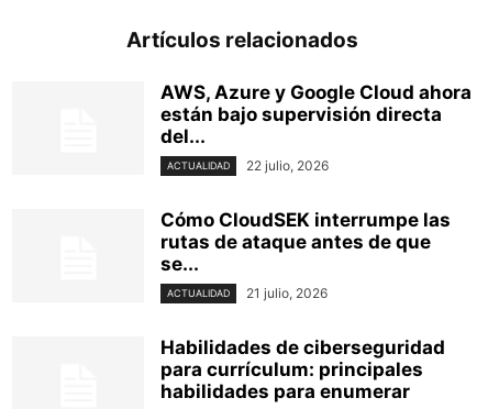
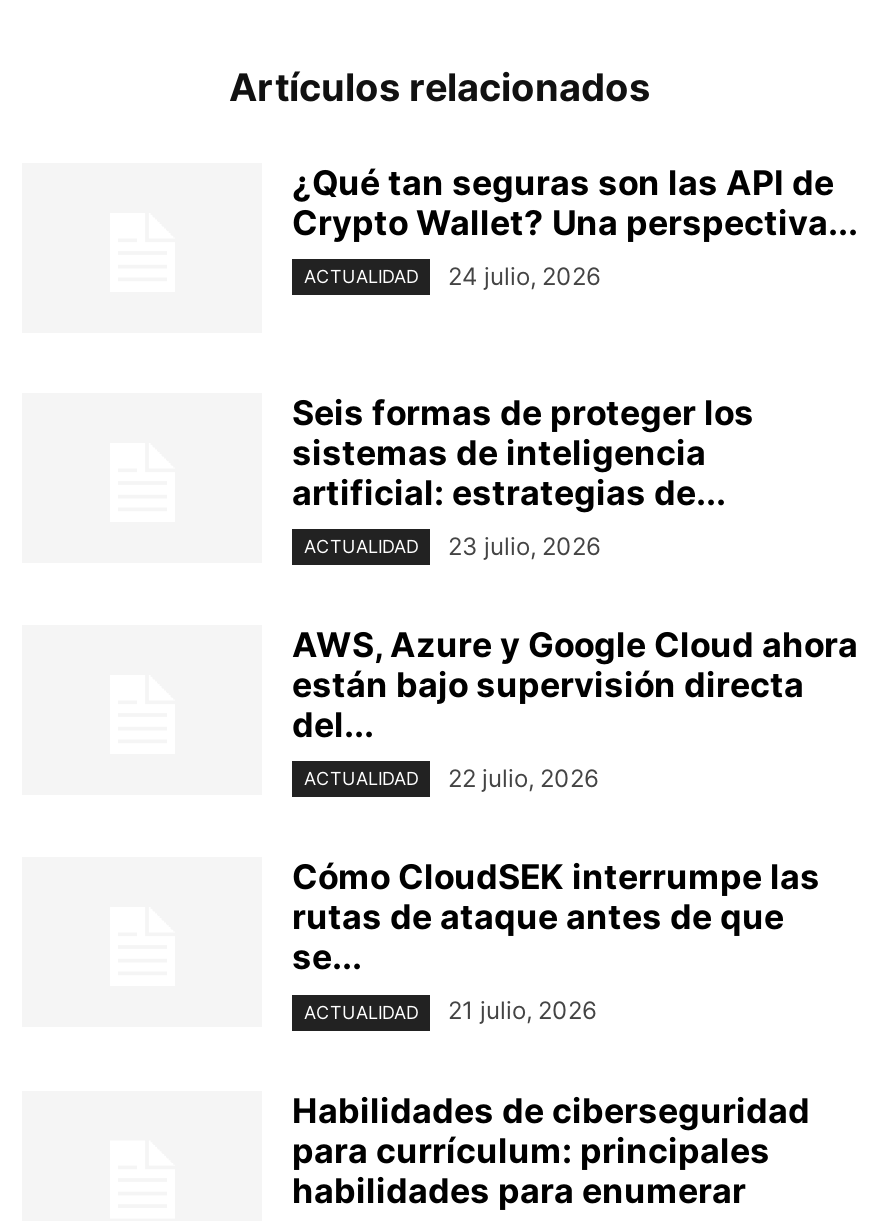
none -> [292,163,858,291] ¿Qué tan seguras son las API de | Crypto Wallet? Una perspectiva... | ACTUALIDAD | 24 julio, 2026
none -> [292,393,754,561] Seis formas de proteger los | sistemas de inteligencia | artificial: estrategias de... | ACTUALIDAD | 23 julio, 2026

